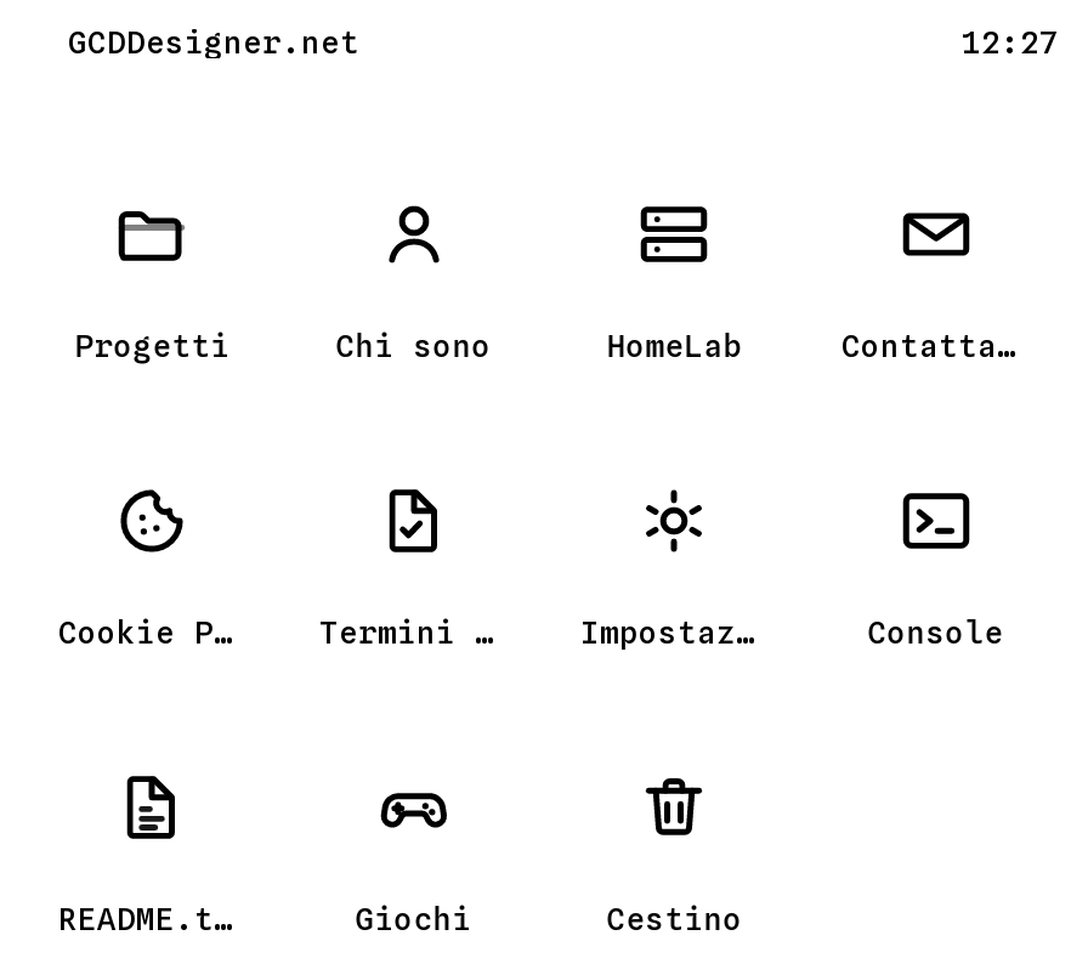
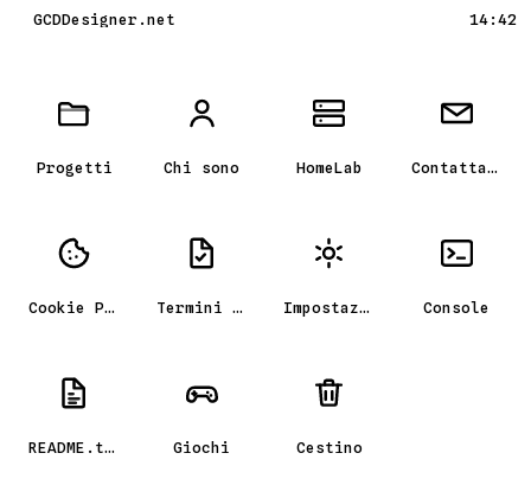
[962,24,1059,61] 12:27 -> [469,11,517,28] 14:42

